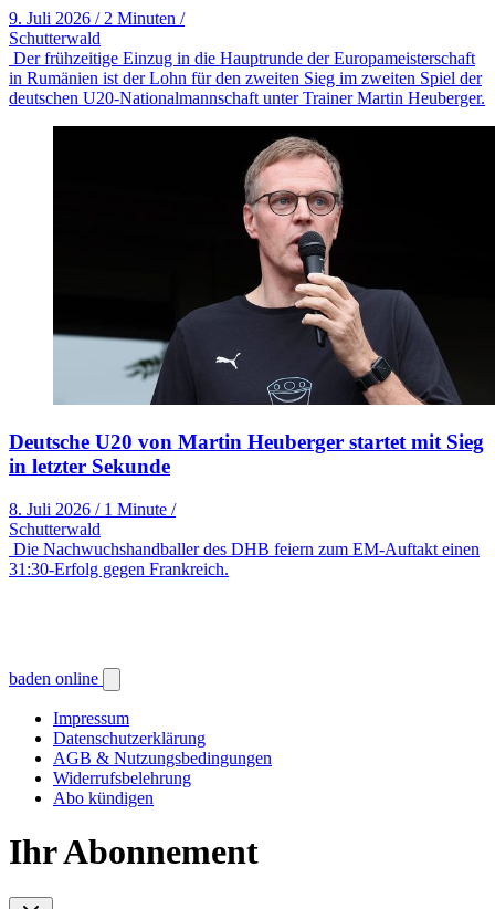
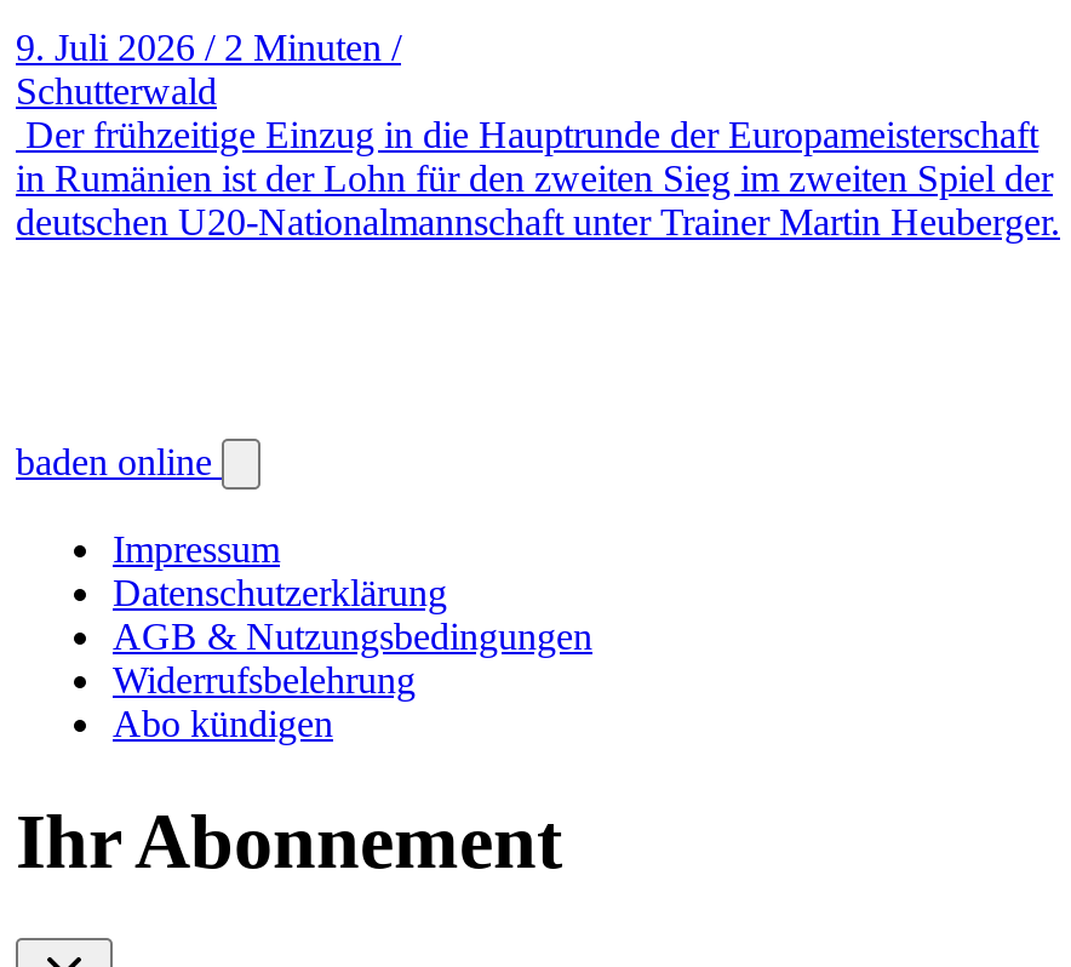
[9,125,492,578] [image] | Deutsche U20 von Martin Heuberger startet mit Sieg | in letzter Sekunde | 8. Juli 2026 / 1 Minute / | Schutterwald | Die Nachwuchshandballer des DHB feiern zum EM-Auftakt einen | 31:30-Erfolg gegen Frankreich. -> none

